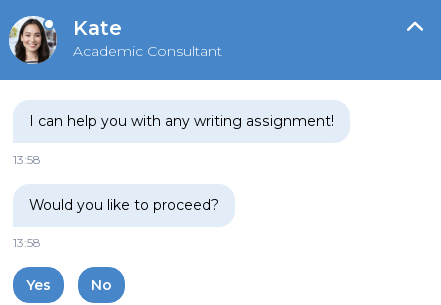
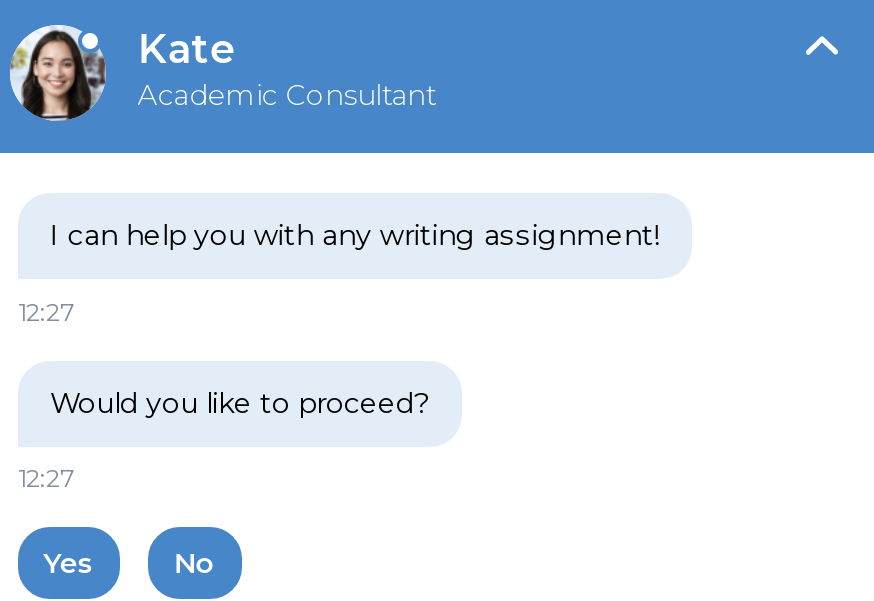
[13,152,41,167] 13:58 -> [18,296,74,326] 12:27
[13,235,41,250] 13:58 -> [18,464,74,494] 12:27

